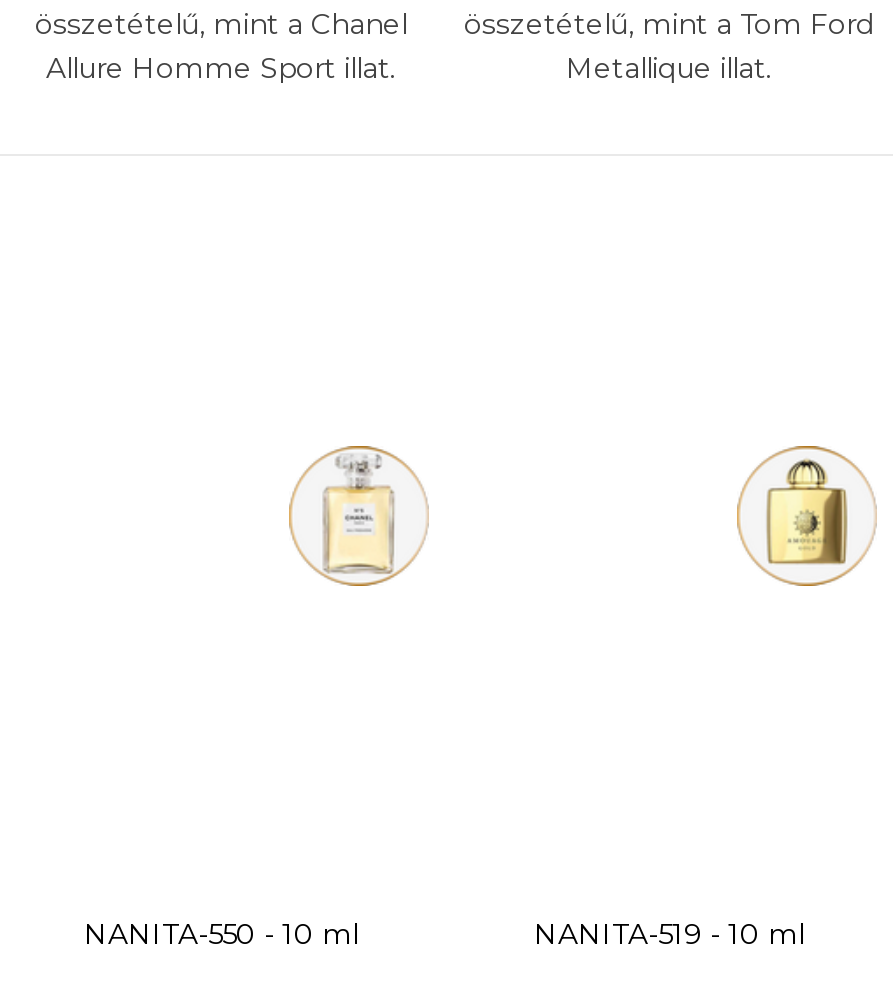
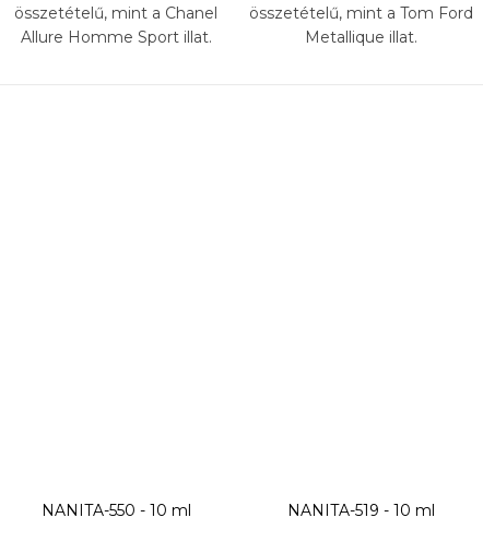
[287,444,431,588] [image] -> none
[735,444,879,588] [image] -> none

